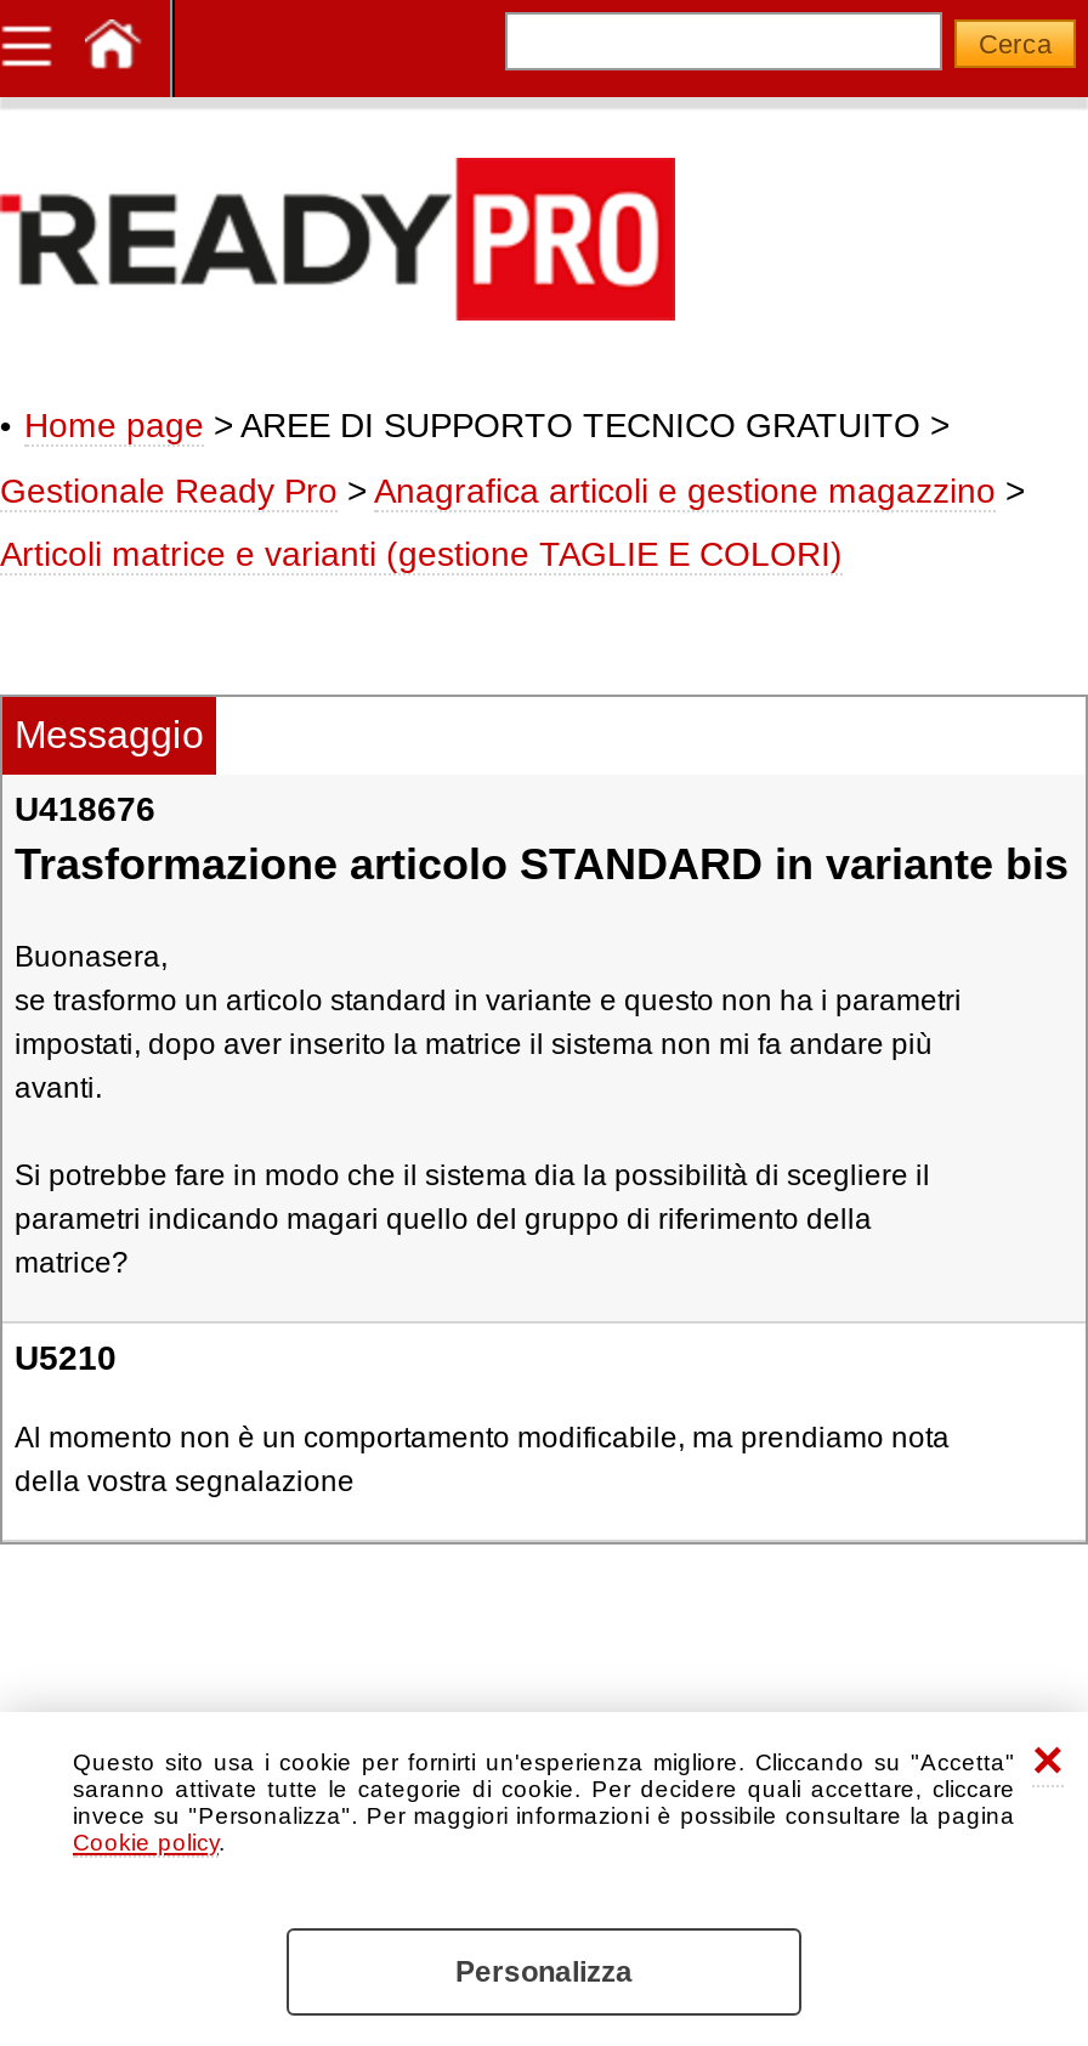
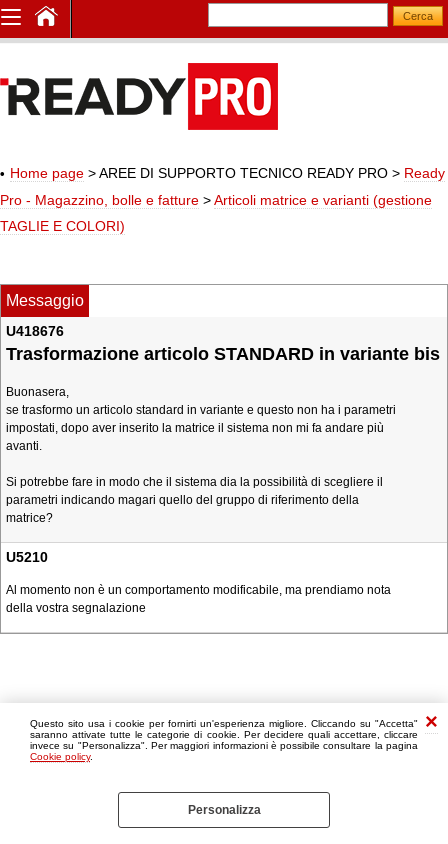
[24,406,950,444] Home page > AREE DI SUPPORTO TECNICO GRATUITO > -> [10,165,445,181] Home page > AREE DI SUPPORTO TECNICO READY PRO > Ready
[0,471,1025,510] Gestionale Ready Pro > Anagrafica articoli e gestione magazzino > -> [0,192,432,208] Pro - Magazzino, bolle e fatture > Articoli matrice e varianti (gestione
[0,534,843,573] Articoli matrice e varianti (gestione TAGLIE E COLORI) -> [0,218,125,234] TAGLIE E COLORI)

